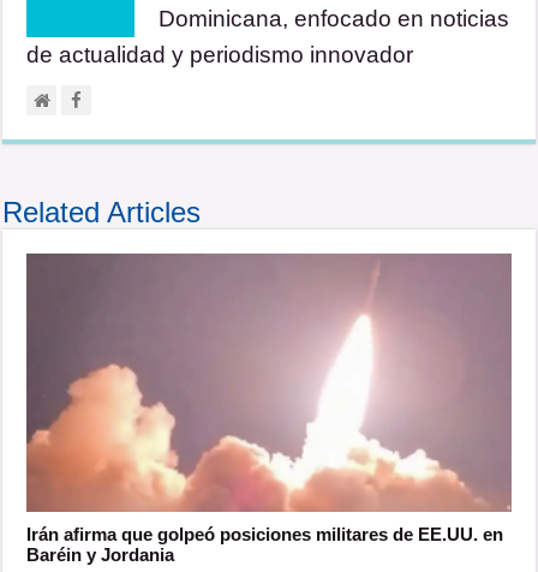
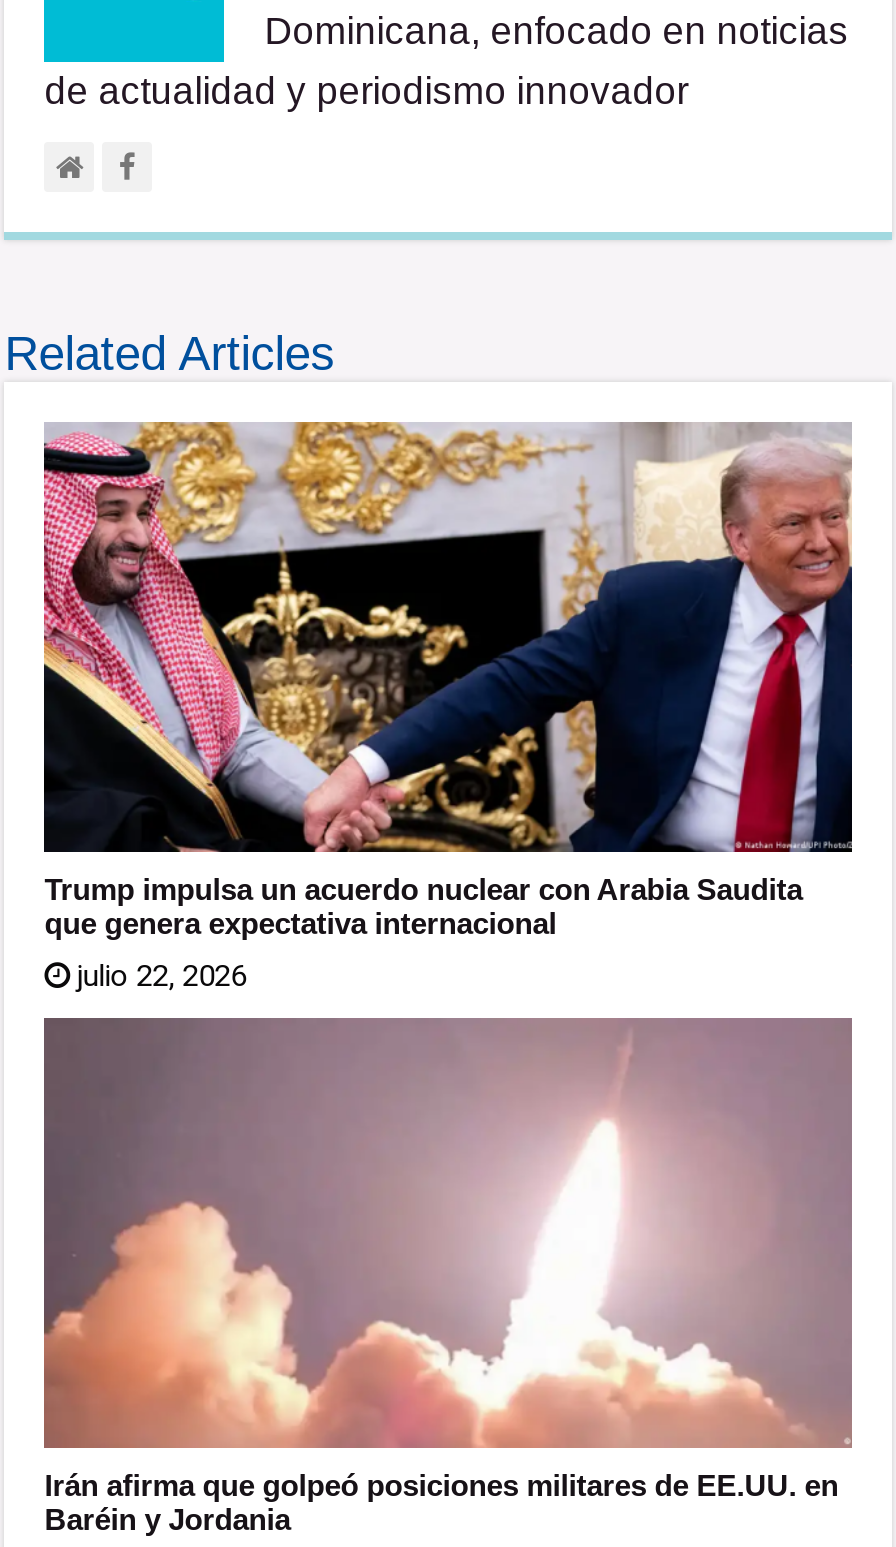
none -> [42,422,854,994] [image] | Trump impulsa un acuerdo nuclear con Arabia Saudita | que genera expectativa internacional | julio 22, 2026

